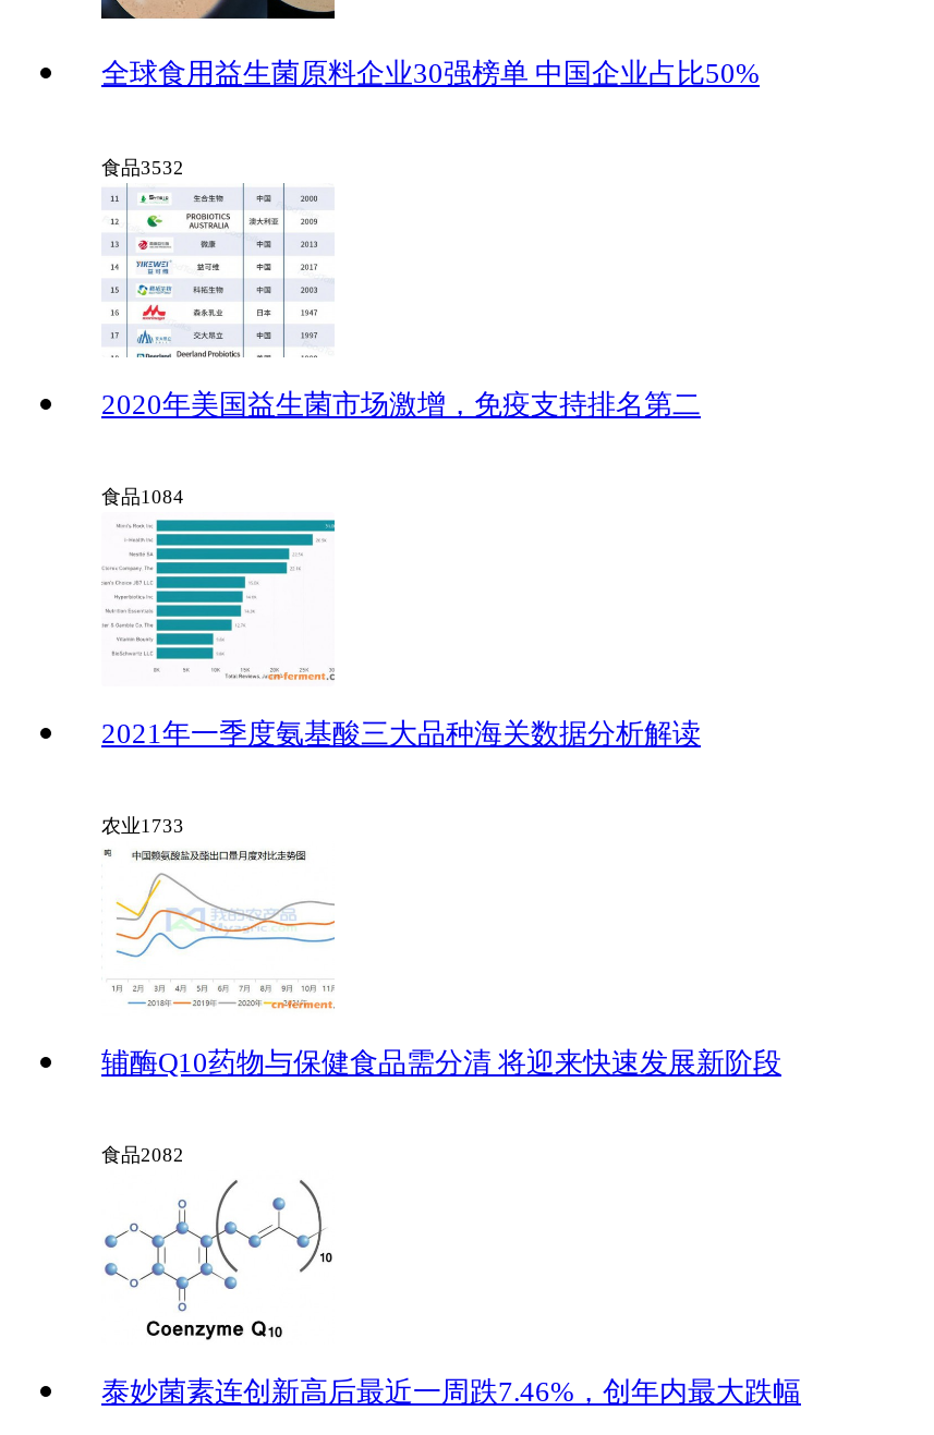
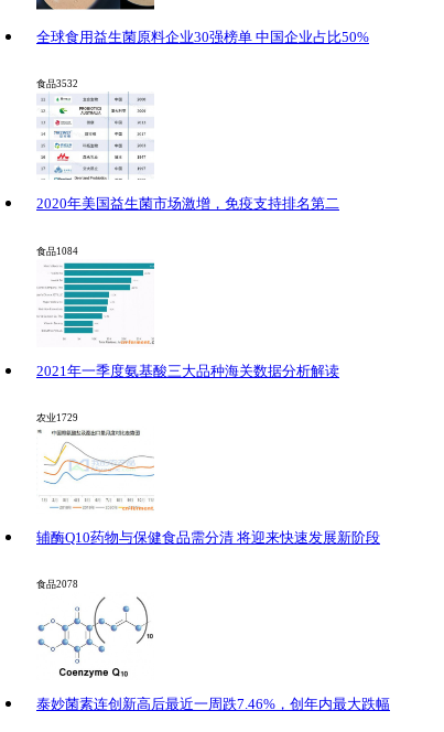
[101,815,184,837] 农业1733 -> [36,412,78,423] 农业1729
[101,1144,184,1166] 食品2082 -> [36,579,78,590] 食品2078

